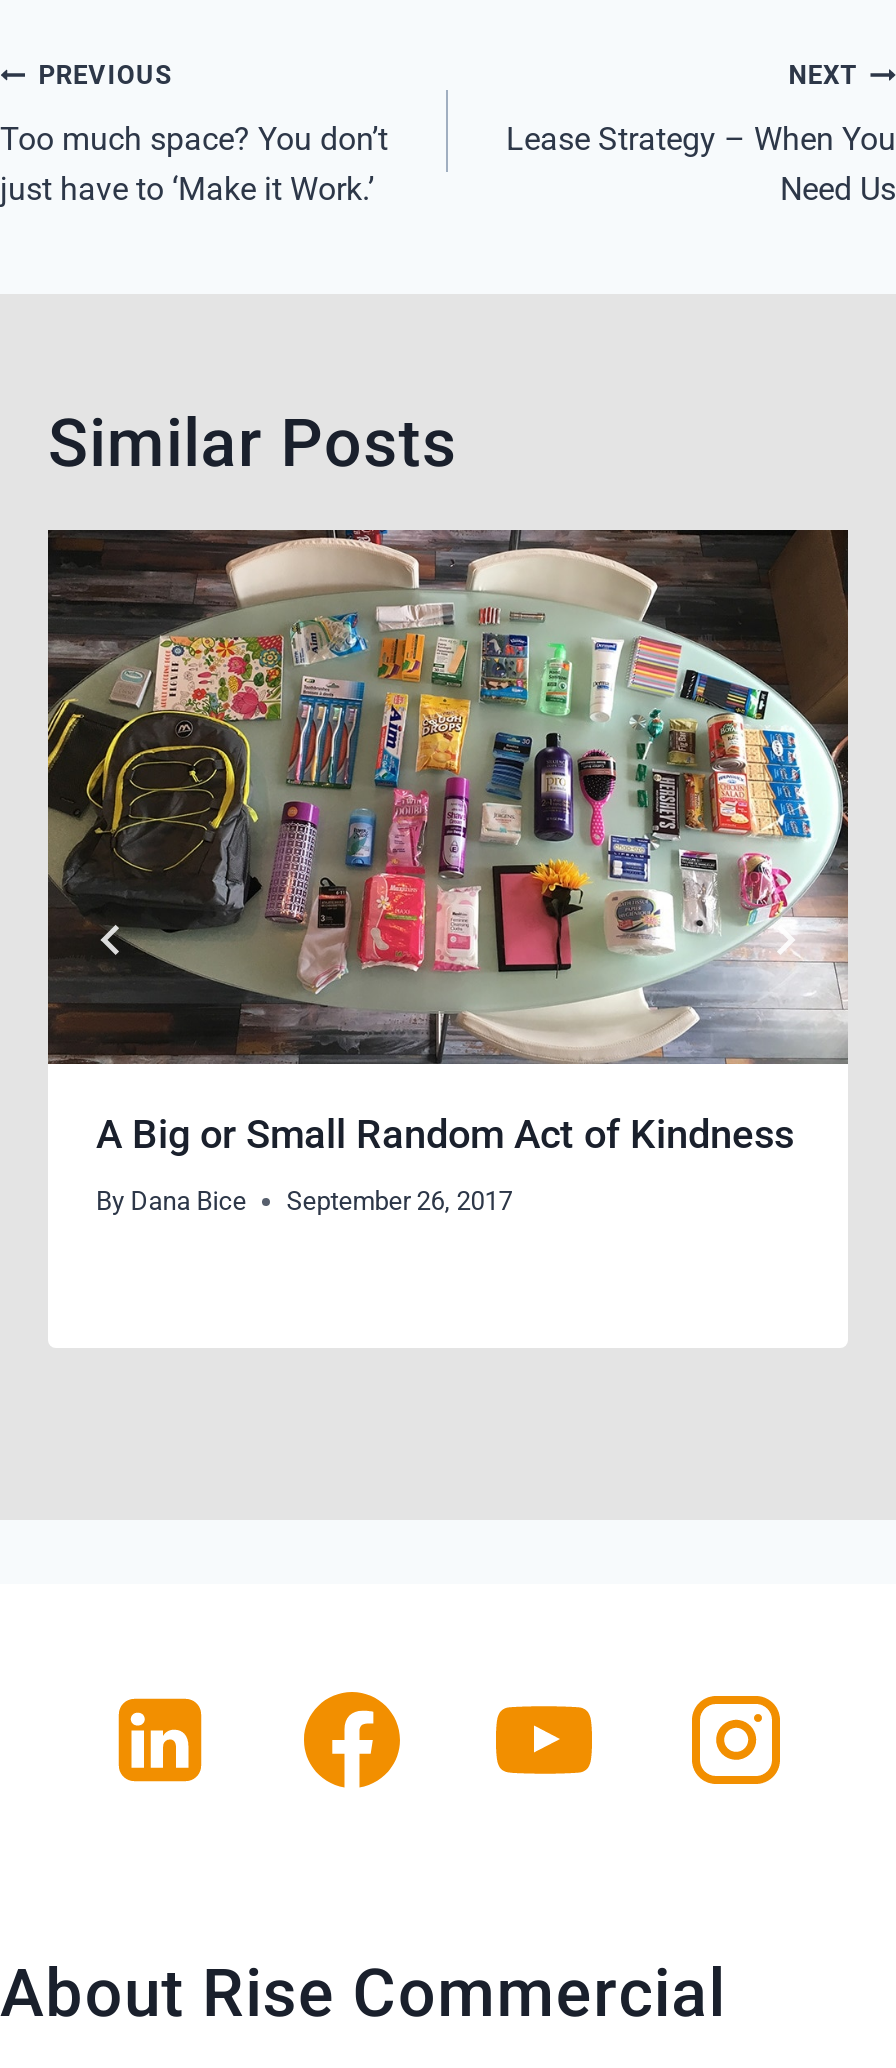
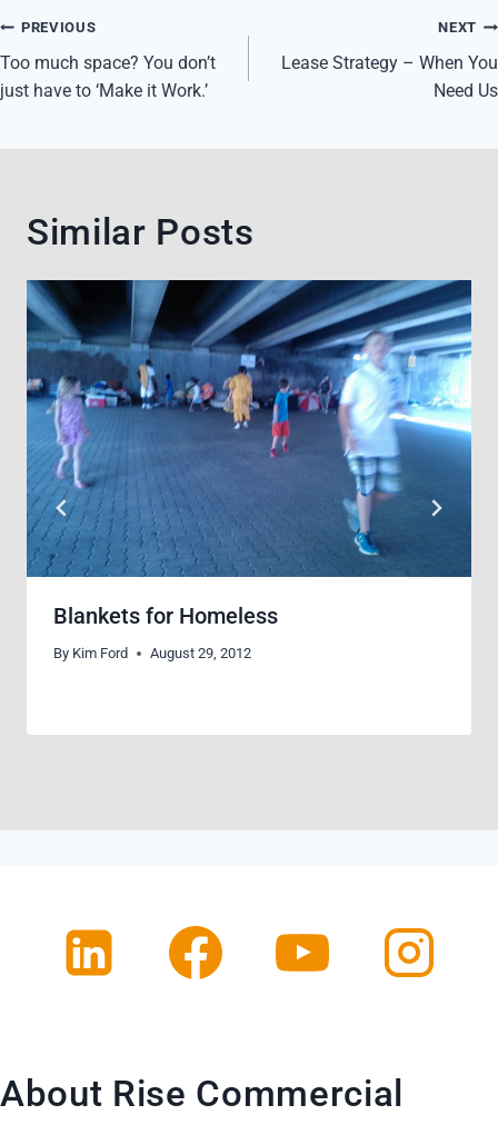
[46,528,850,1157] [image] | A Big or Small Random Act of Kindness -> [26,279,472,629] [image] | Blankets for Homeless
[96,1187,512,1217] By Dana Bice | September 26, 2017 -> [53,645,251,662] By Kim Ford | August 29, 2012

